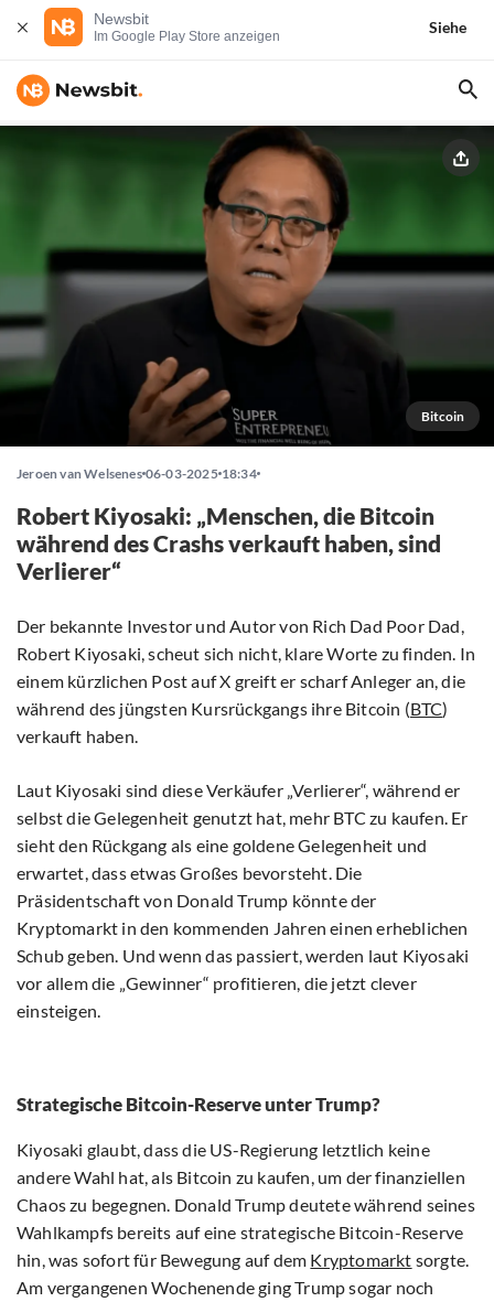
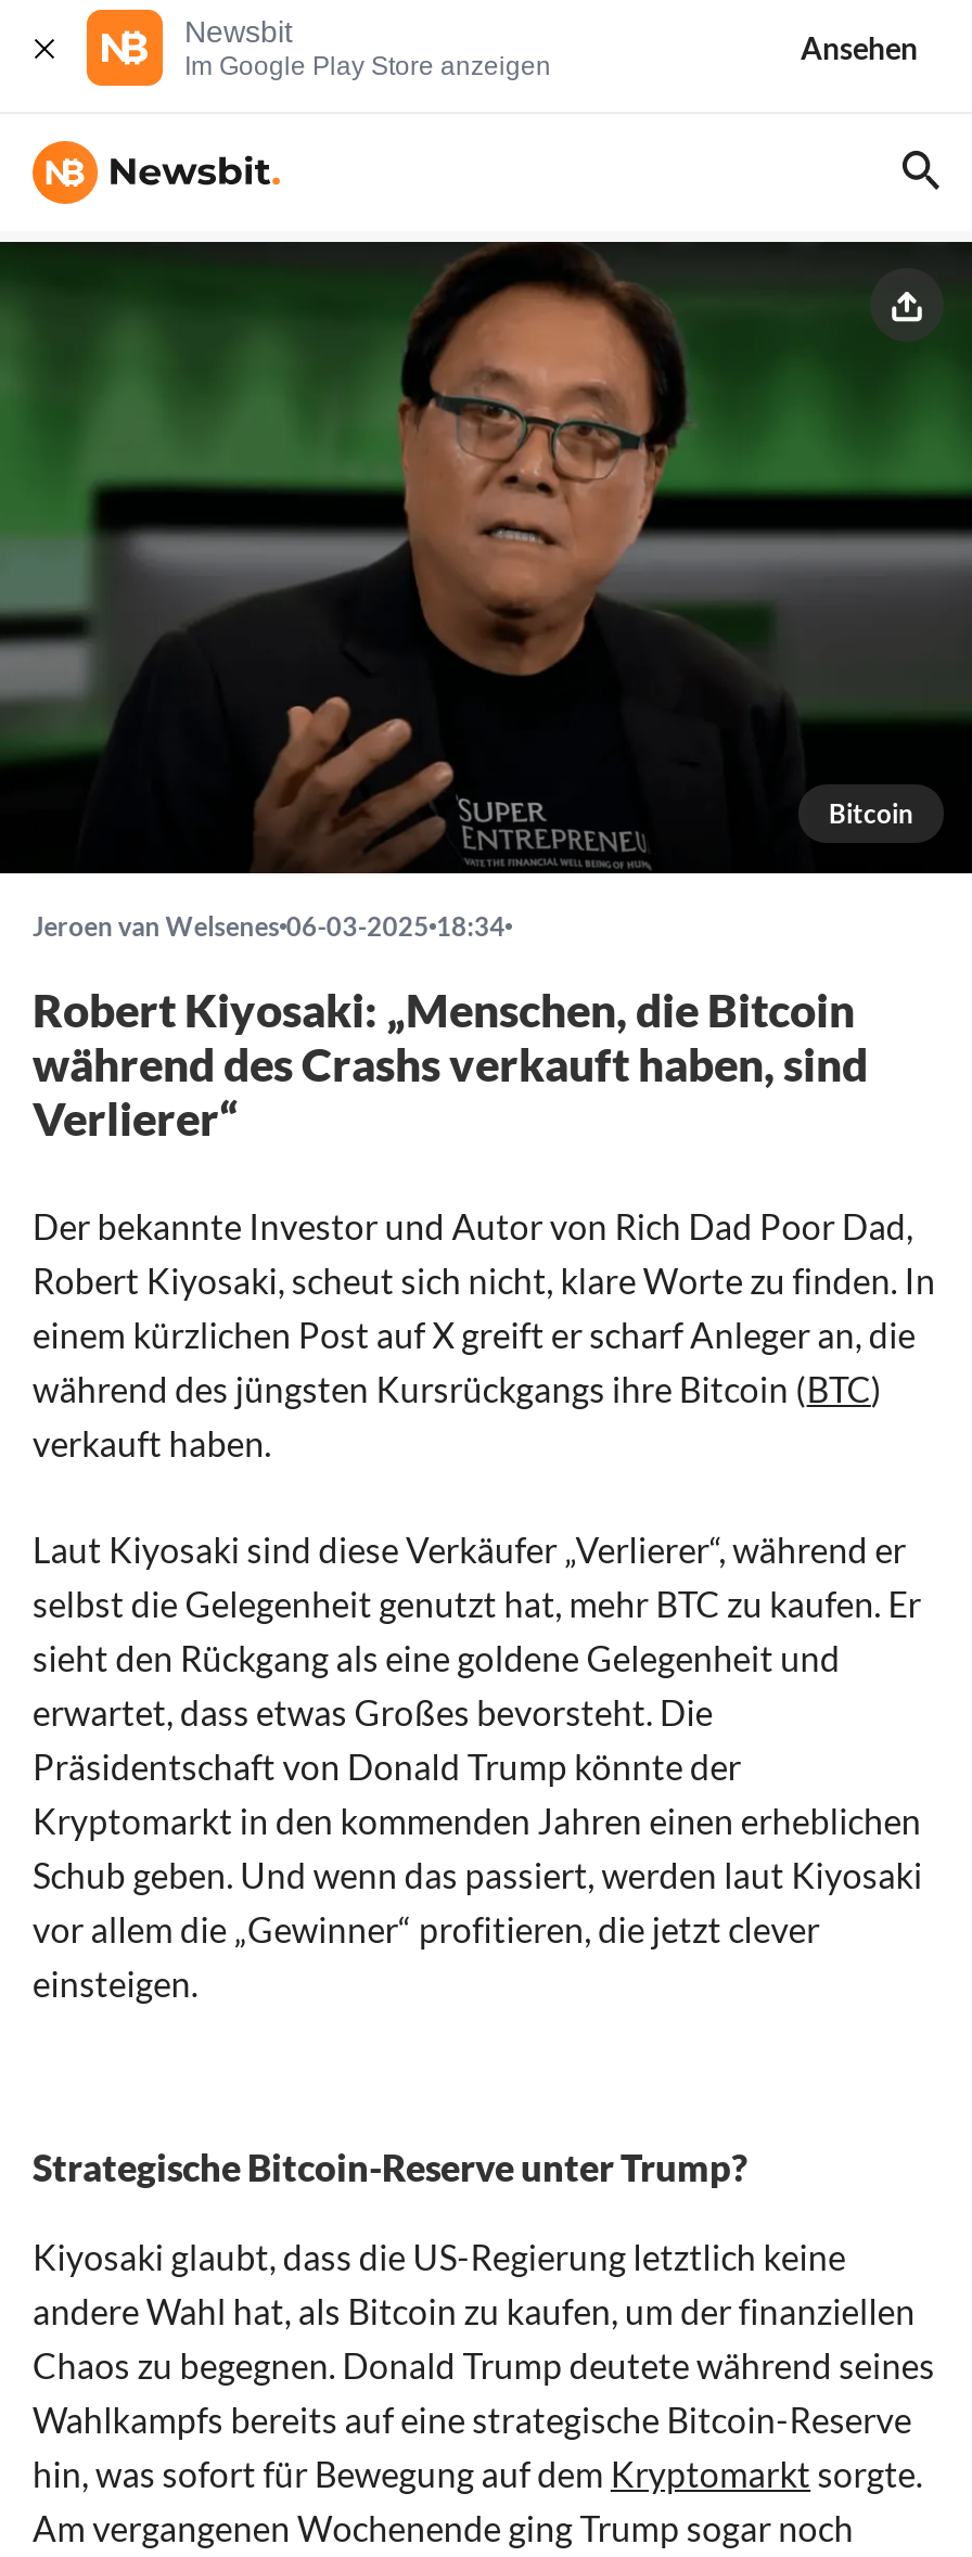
[429,17,466,36] Siehe -> [801,28,918,65] Ansehen

